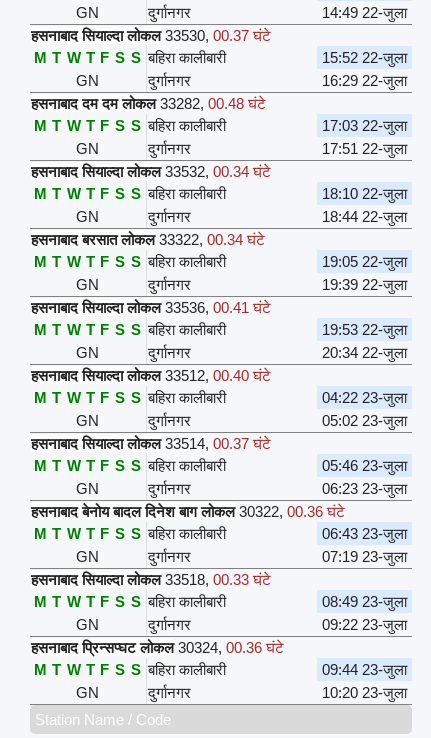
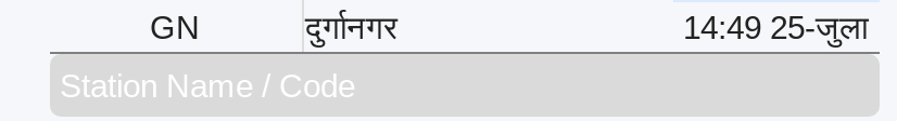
[30,3,406,700] 14:49 22-जुला | हसनाबाद सियाल्दा लोकल 33530, 00.37 घंटे | M T W T F S S बहिरा कालीबारी | 15:52 22-जुला | GN | दुर्गानगर | 16:29 22-जुला | हसनाबाद दम दम लोकल 33282, 00.48 घंटे | M T W T F S S बहिरा कालीबारी | 17:03 22-जुला | GN | दुर्गानगर | 17:51 22-जुला | हसनाबाद सियाल्दा लोकल 33532, 00.34 घंटे | M T W T F S S बहिरा कालीबारी | 18:10 22-जुला | GN | दुर्गानगर | 18:44 22-जुला | हसनाबाद बरसात लोकल 33322, 00.34 घंटे | M T W T F S S बहिरा कालीबारी | 19:05 22-जुला | GN | दुर्गानगर | 19:39 22-जुला | हसनाबाद सियाल्दा लोकल 33536, 00.41 घंटे | M T W T F S S बहिरा कालीबारी | 19:53 22-जुला | GN | दुर्गानगर | 20:34 22-जुला | हसनाबाद सियाल्दा लोकल 33512, 00.40 घंटे | M T W T F S S बहिरा कालीबारी | 04:22 23-जुला | GN | दुर्गानगर | 05:02 23-जुला | हसनाबाद सियाल्दा लोकल 33514, 00.37 घंटे | M T W T F S S बहिरा कालीबारी | 05:46 23-जुला | GN | दुर्गानगर | 06:23 23-जुला | हसनाबाद बेनोय बादल दिनेश बाग लोकल 30322, 00.36 घंटे | M T W T F S S बहिरा कालीबारी | 06:43 23-जुला | GN | दुर्गानगर | 07:19 23-जुला | हसनाबाद सियाल्दा लोकल 33518, 00.33 घंटे | M T W T F S S बहिरा कालीबारी | 08:49 23-जुला | GN | दुर्गानगर | 09:22 23-जुला | हसनाबाद प्रिन्सप्घट लोकल 30324, 00.36 घंटे | M T W T F S S बहिरा कालीबारी | 09:44 23-जुला | GN | दुर्गानगर | 10:20 23-जुला -> [683,8,868,44] 14:49 25-जुला

